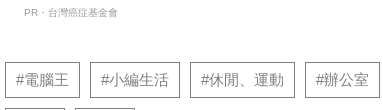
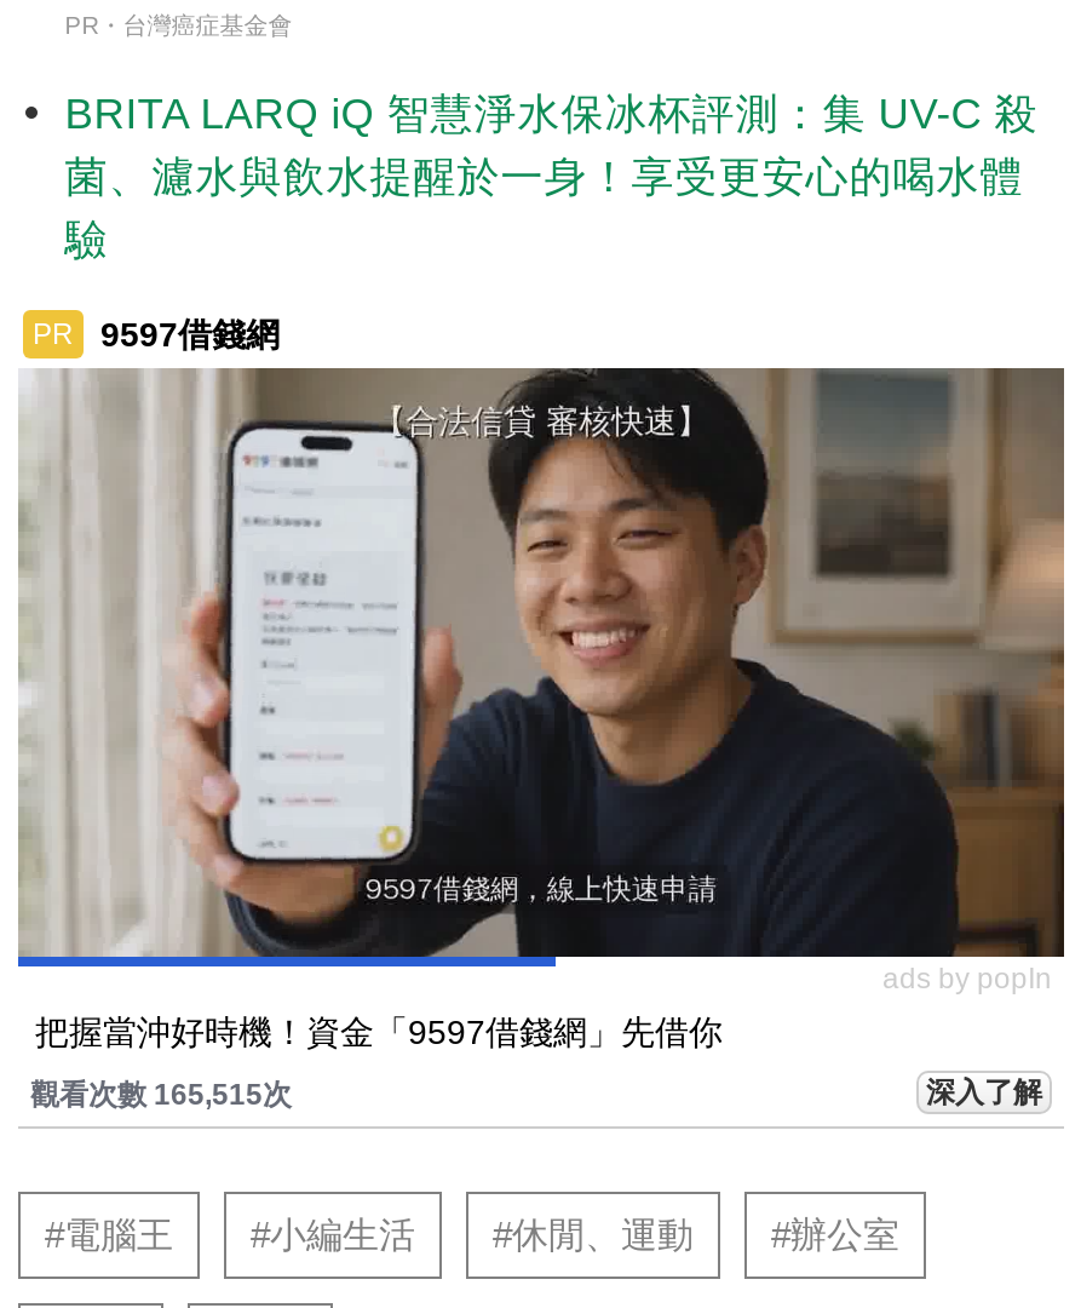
none -> [16,366,1066,1113] [image] | ads by popIn | 把握當沖好時機！資金「9597借錢網」先借你 | 觀看次數 165,515次 | 深入了解
none -> [33,91,1038,355] BRITA LARQ iQ 智慧淨水保冰杯評測：集 UV-C 殺 | 菌、濾水與飲水提醒於一身！享受更安心的喝水體 | 驗 | PR | 9597借錢網

